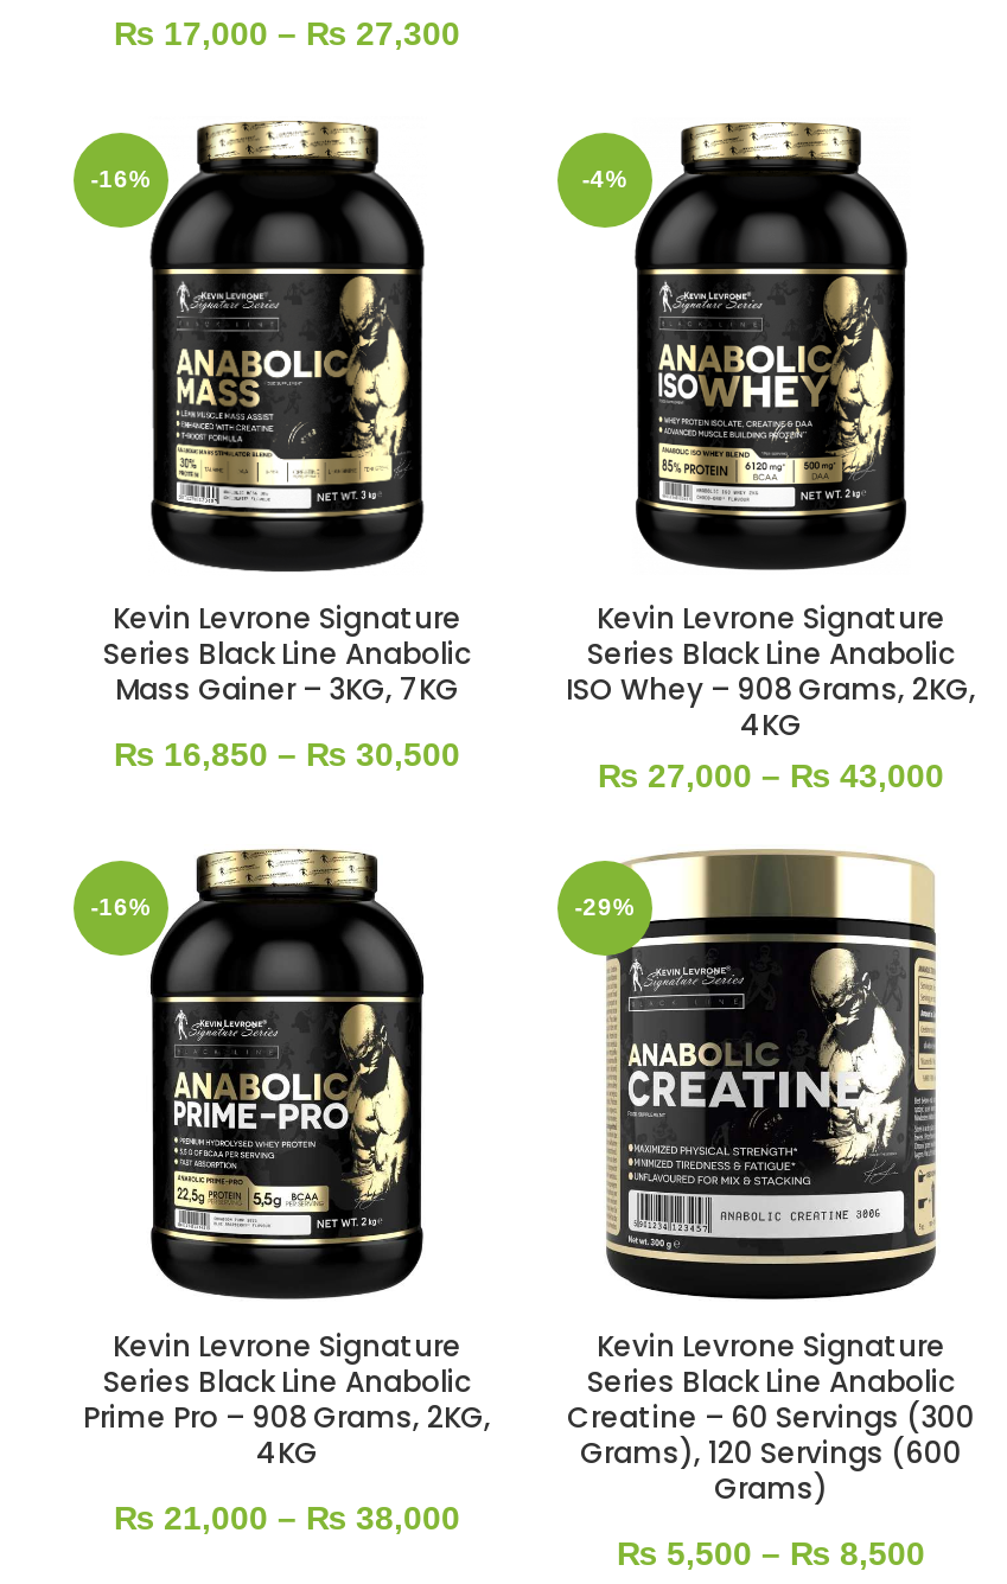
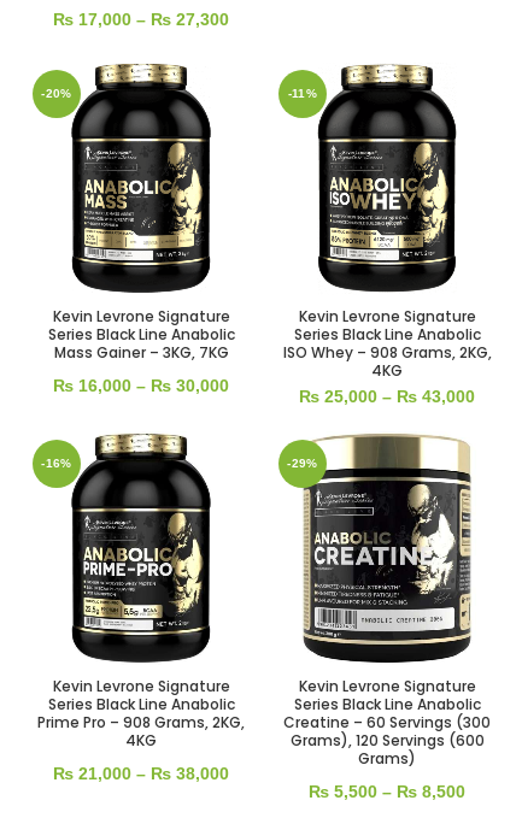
[91,166,151,192] -16% -> [41,87,72,100] -20%
[582,166,628,192] -4% -> [288,87,317,100] -11%
[114,735,460,773] ₨ 16,850 – ₨ 30,500 -> [53,376,229,395] ₨ 16,000 – ₨ 30,000
[598,756,944,794] ₨ 27,000 – ₨ 43,000 -> [299,387,475,406] ₨ 25,000 – ₨ 43,000

